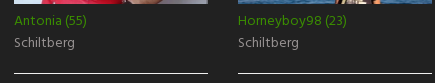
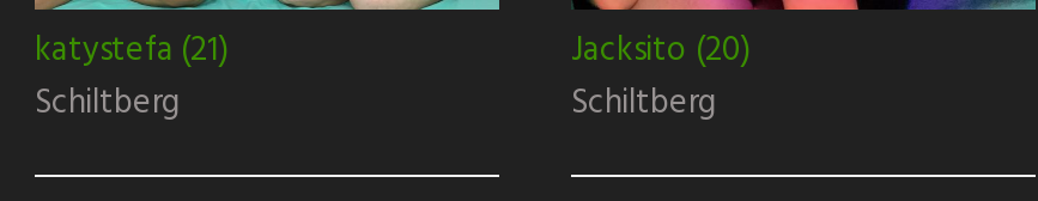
[14,10,87,33] Antonia (55) -> [35,24,229,79] katystefa (21)
[238,10,347,33] Horneyboy98 (23) -> [571,24,751,79] Jacksito (20)

